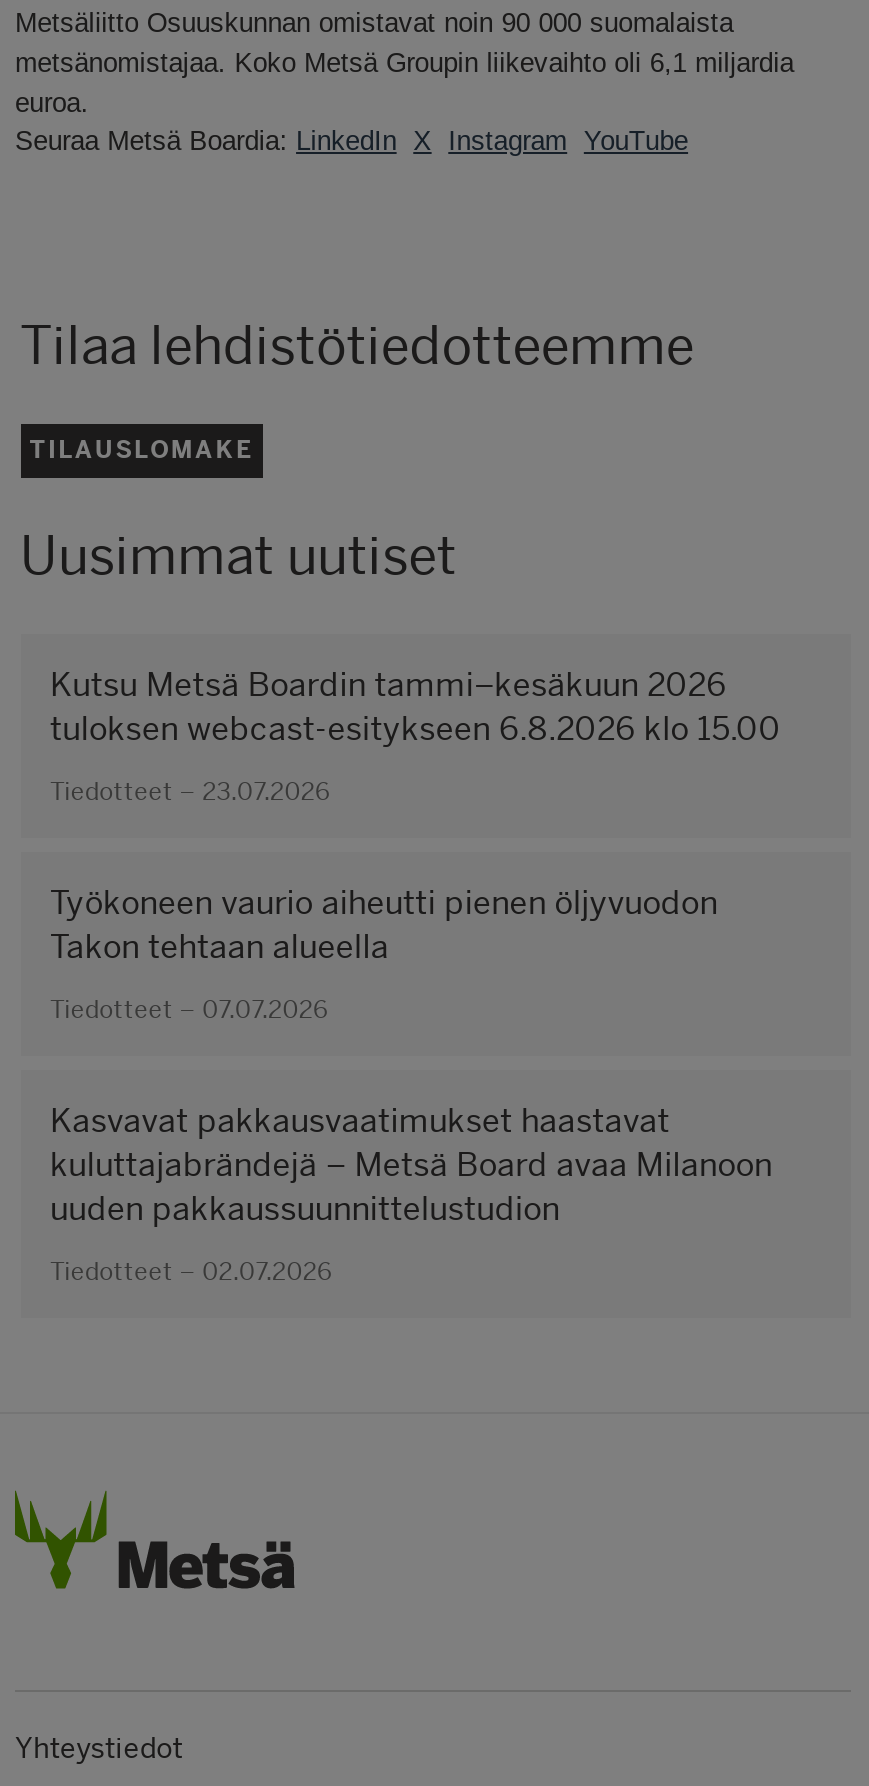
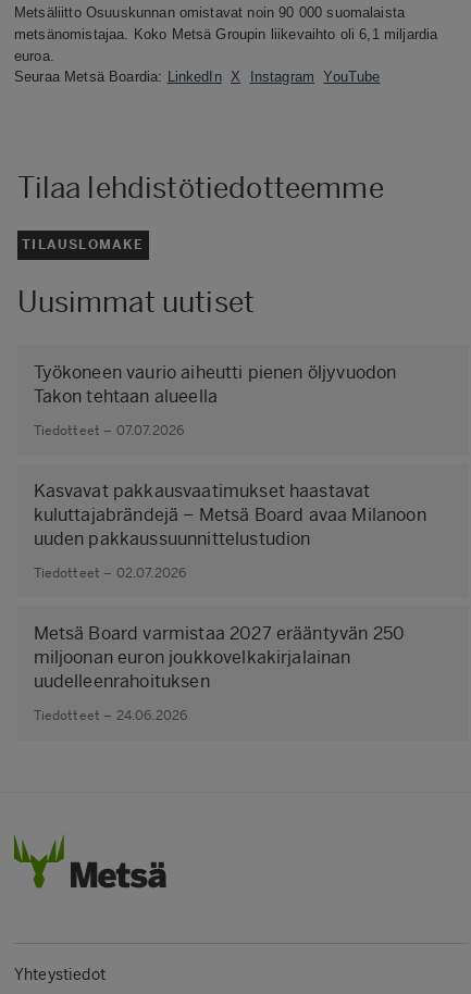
[50,666,781,805] Kutsu Metsä Boardin tammi–kesäkuun 2026 | tuloksen webcast-esitykseen 6.8.2026 klo 15.00 | Tiedotteet – 23.07.2026 -> none
moved [50,884,772,1285] -> [33,362,426,580]: Työkoneen vaurio aiheutti pienen öljyvuodon | Takon tehtaan alueella | Tiedotteet – 07.07.2026 | Kasvavat pakkausvaatimukset haastavat | kuluttajabrändejä – Metsä Board avaa Milanoon | uuden pakkaussuunnittelustudion | Tiedotteet – 02.07.2026
none -> [33,623,405,723] Metsä Board varmistaa 2027 erääntyvän 250 | miljoonan euron joukkovelkakirjalainan | uudelleenrahoituksen | Tiedotteet – 24.06.2026

